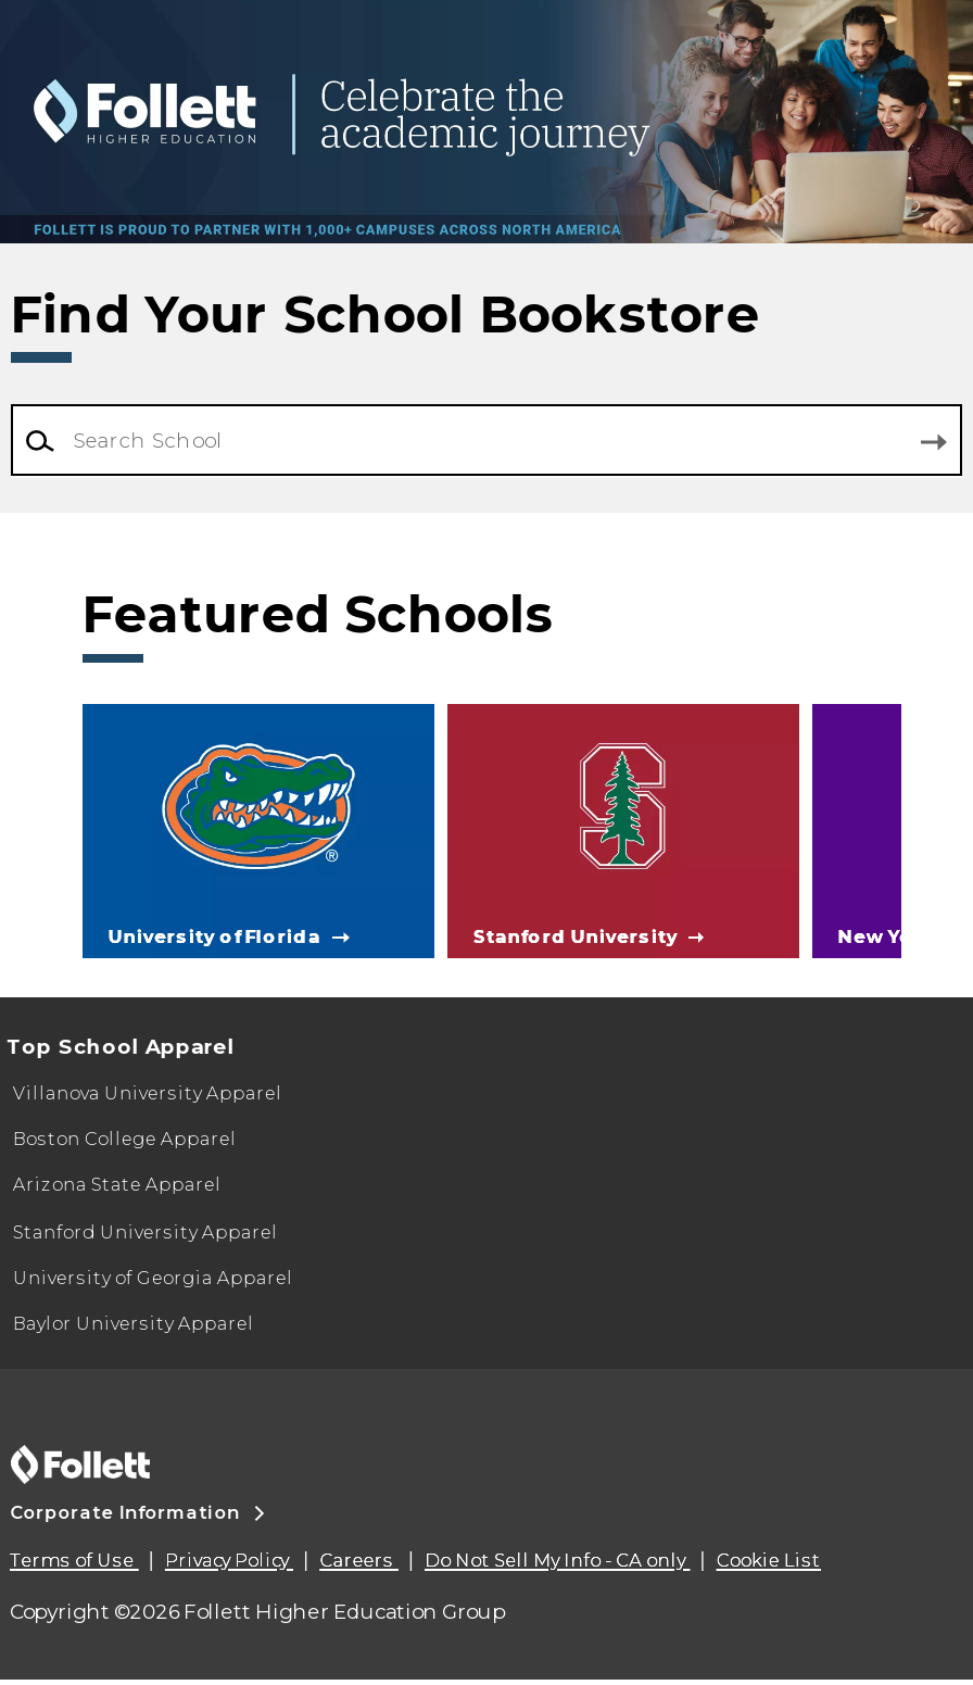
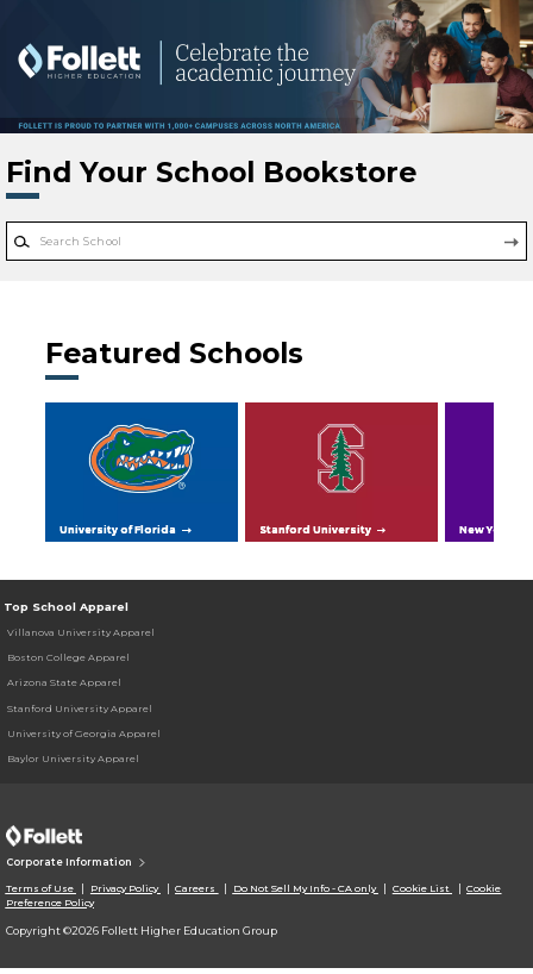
none -> [6,882,501,908] Cookie | Preference Policy

